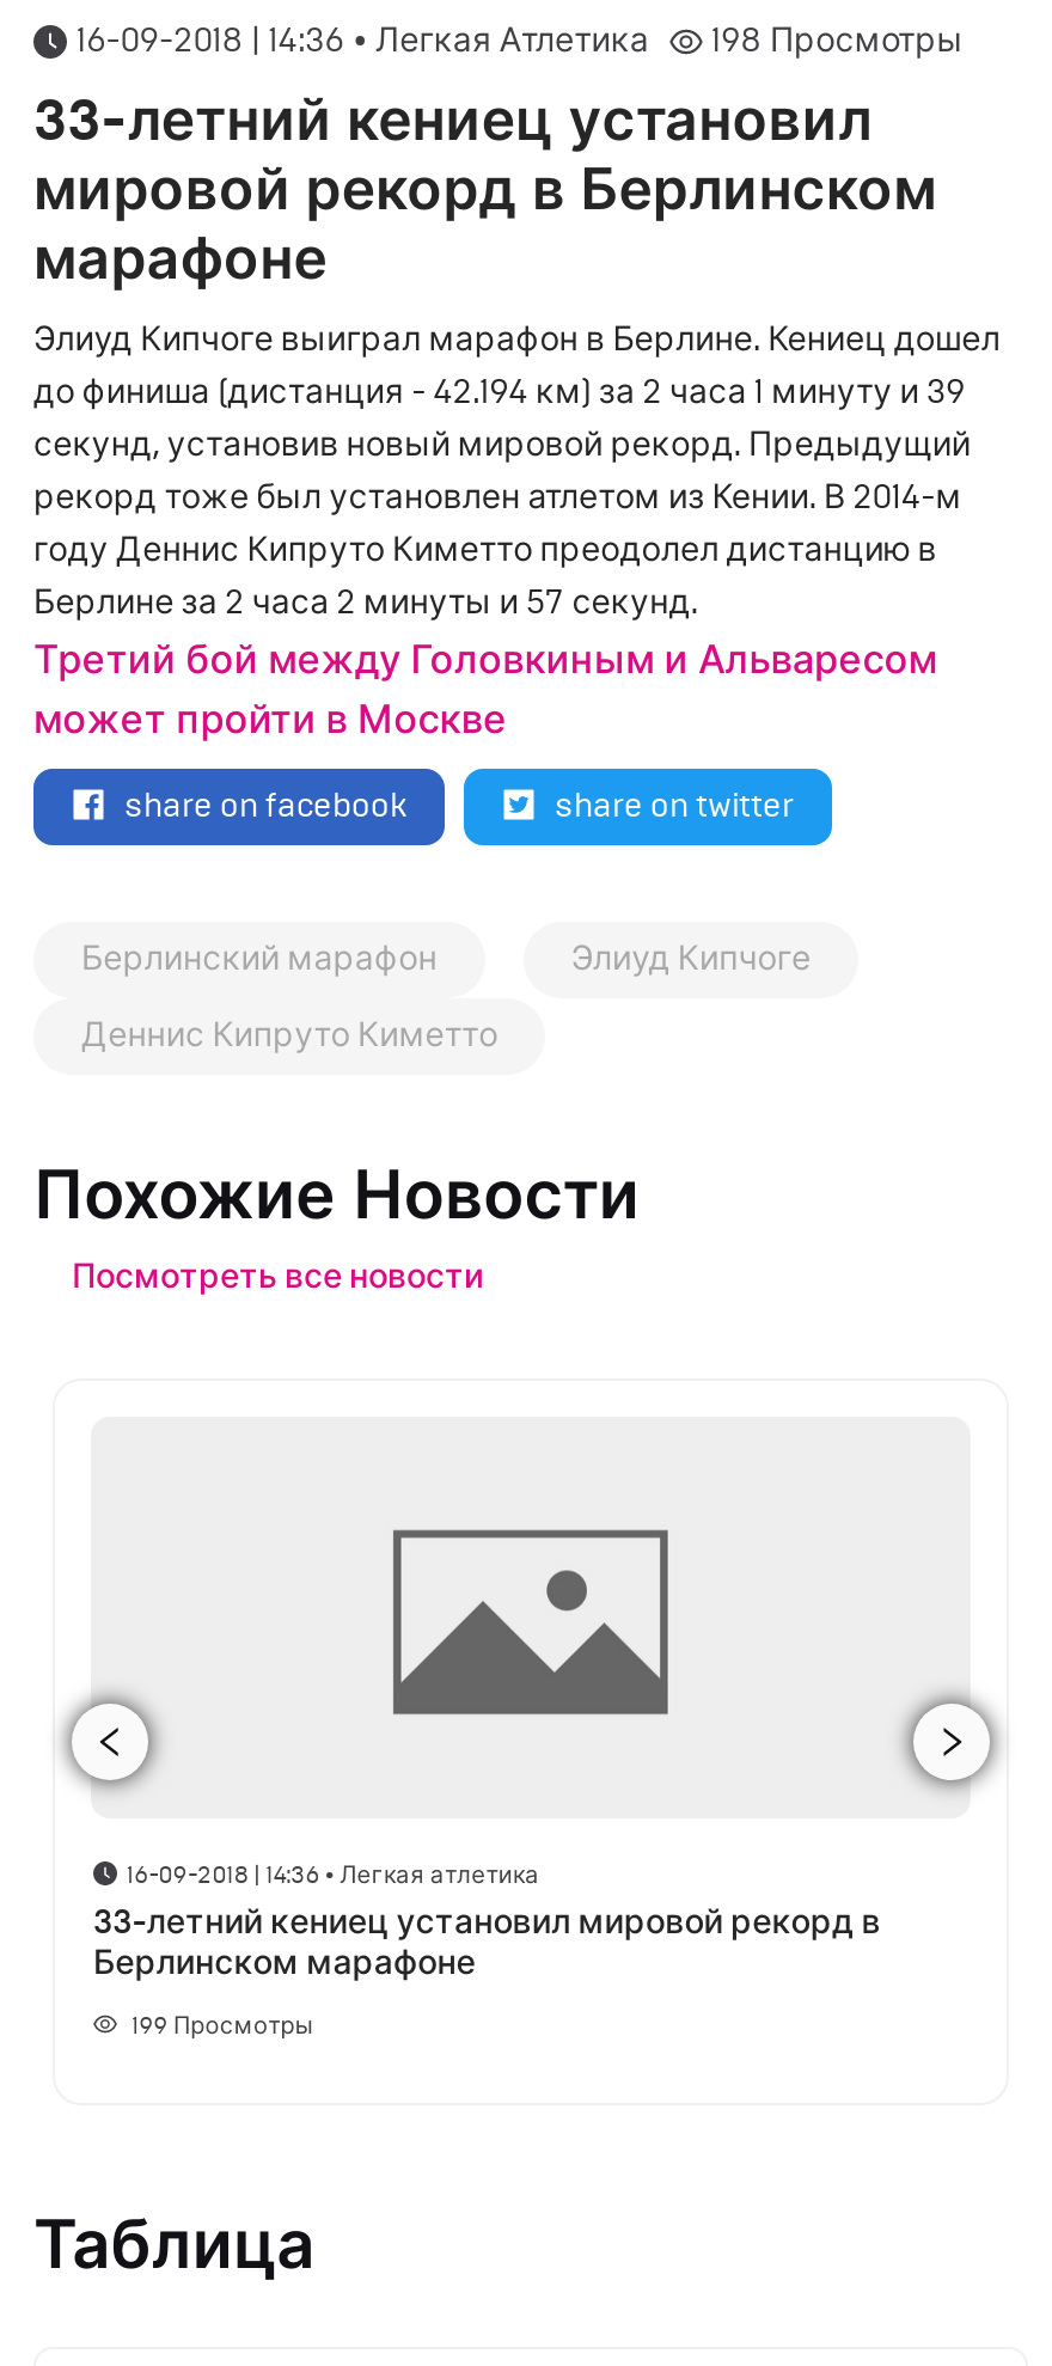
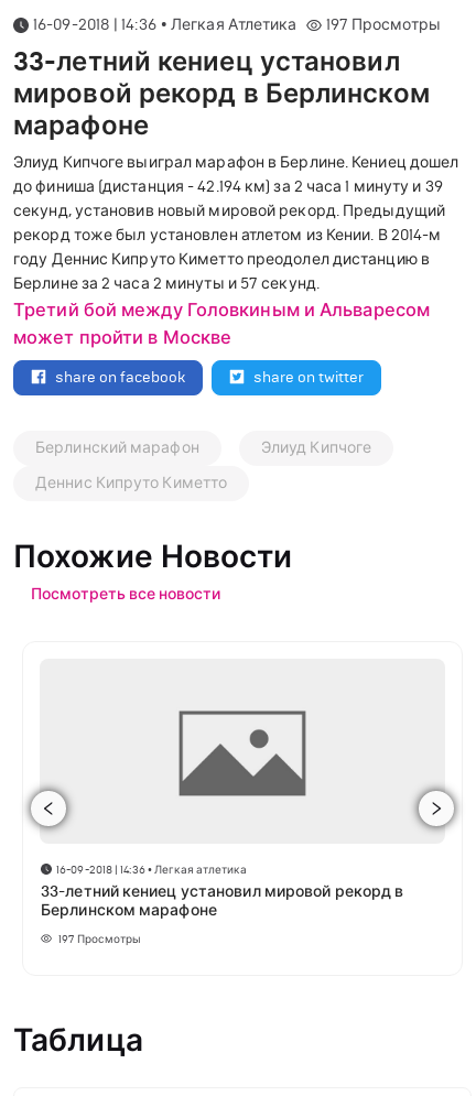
[711,20,963,61] 198 Просмотры -> [326,15,441,34] 197 Просмотры
[132,2009,314,2040] 199 Просмотры -> [59,932,141,946] 197 Просмотры

